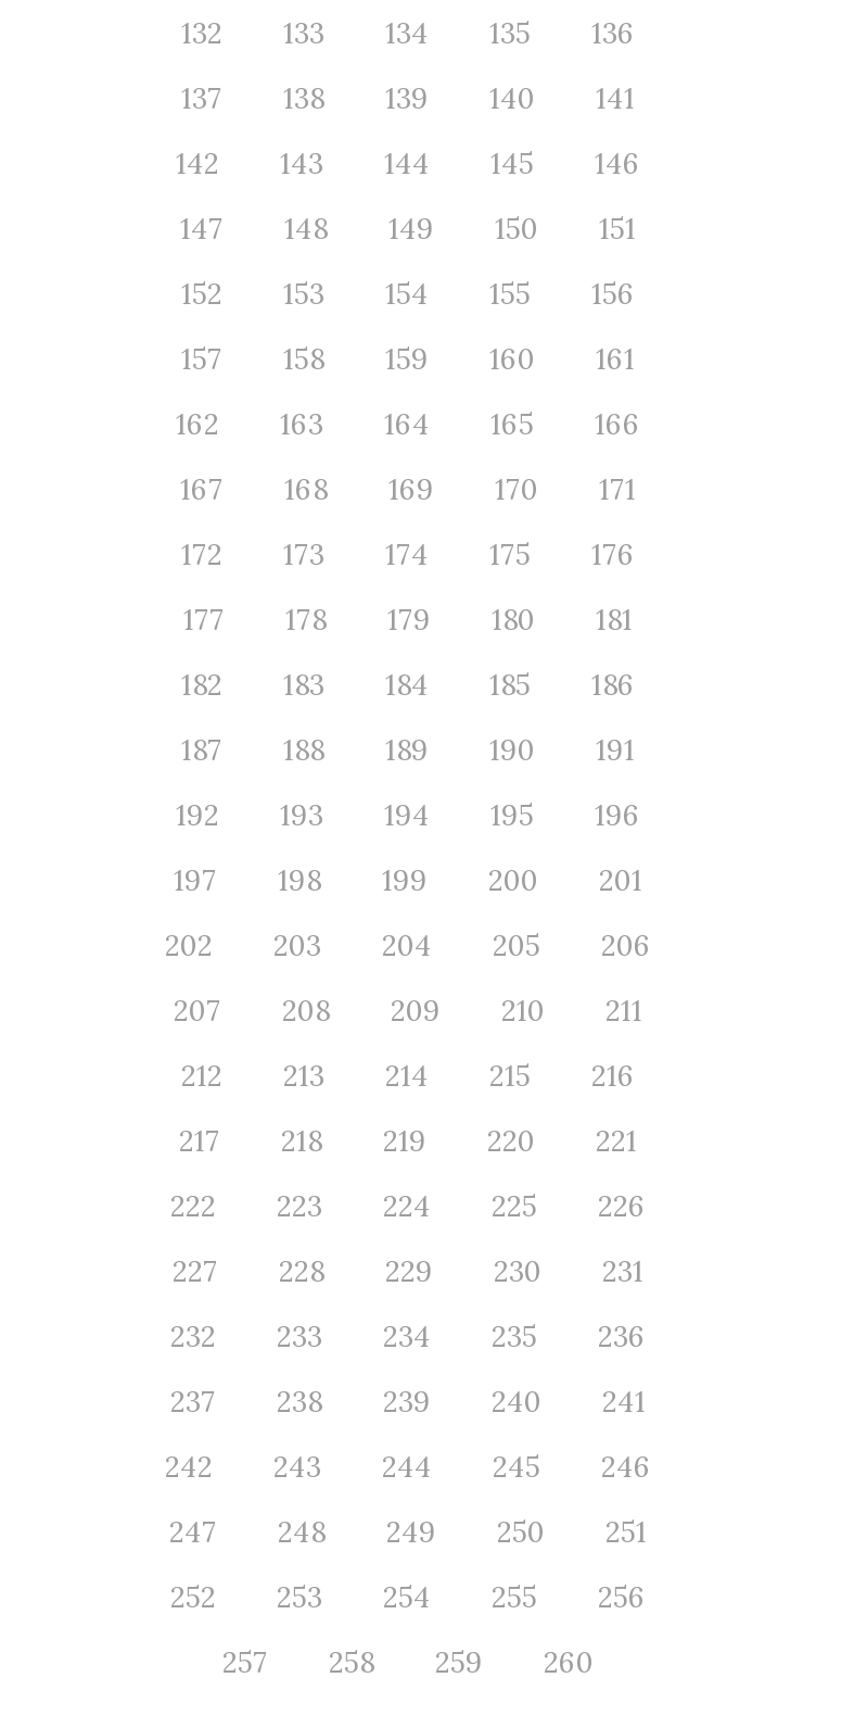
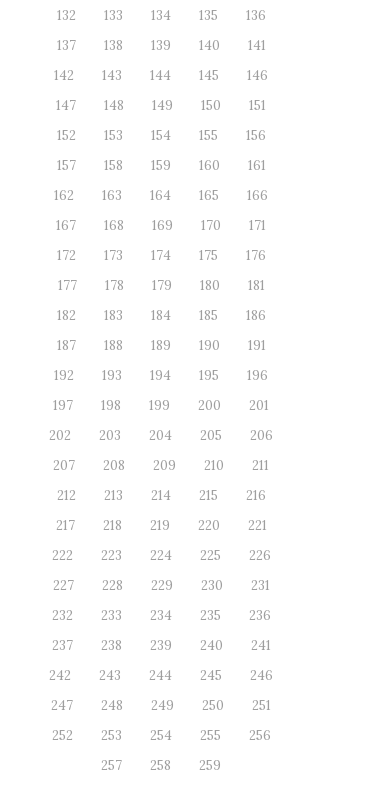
[544,1645,594,1682] 260 -> none

